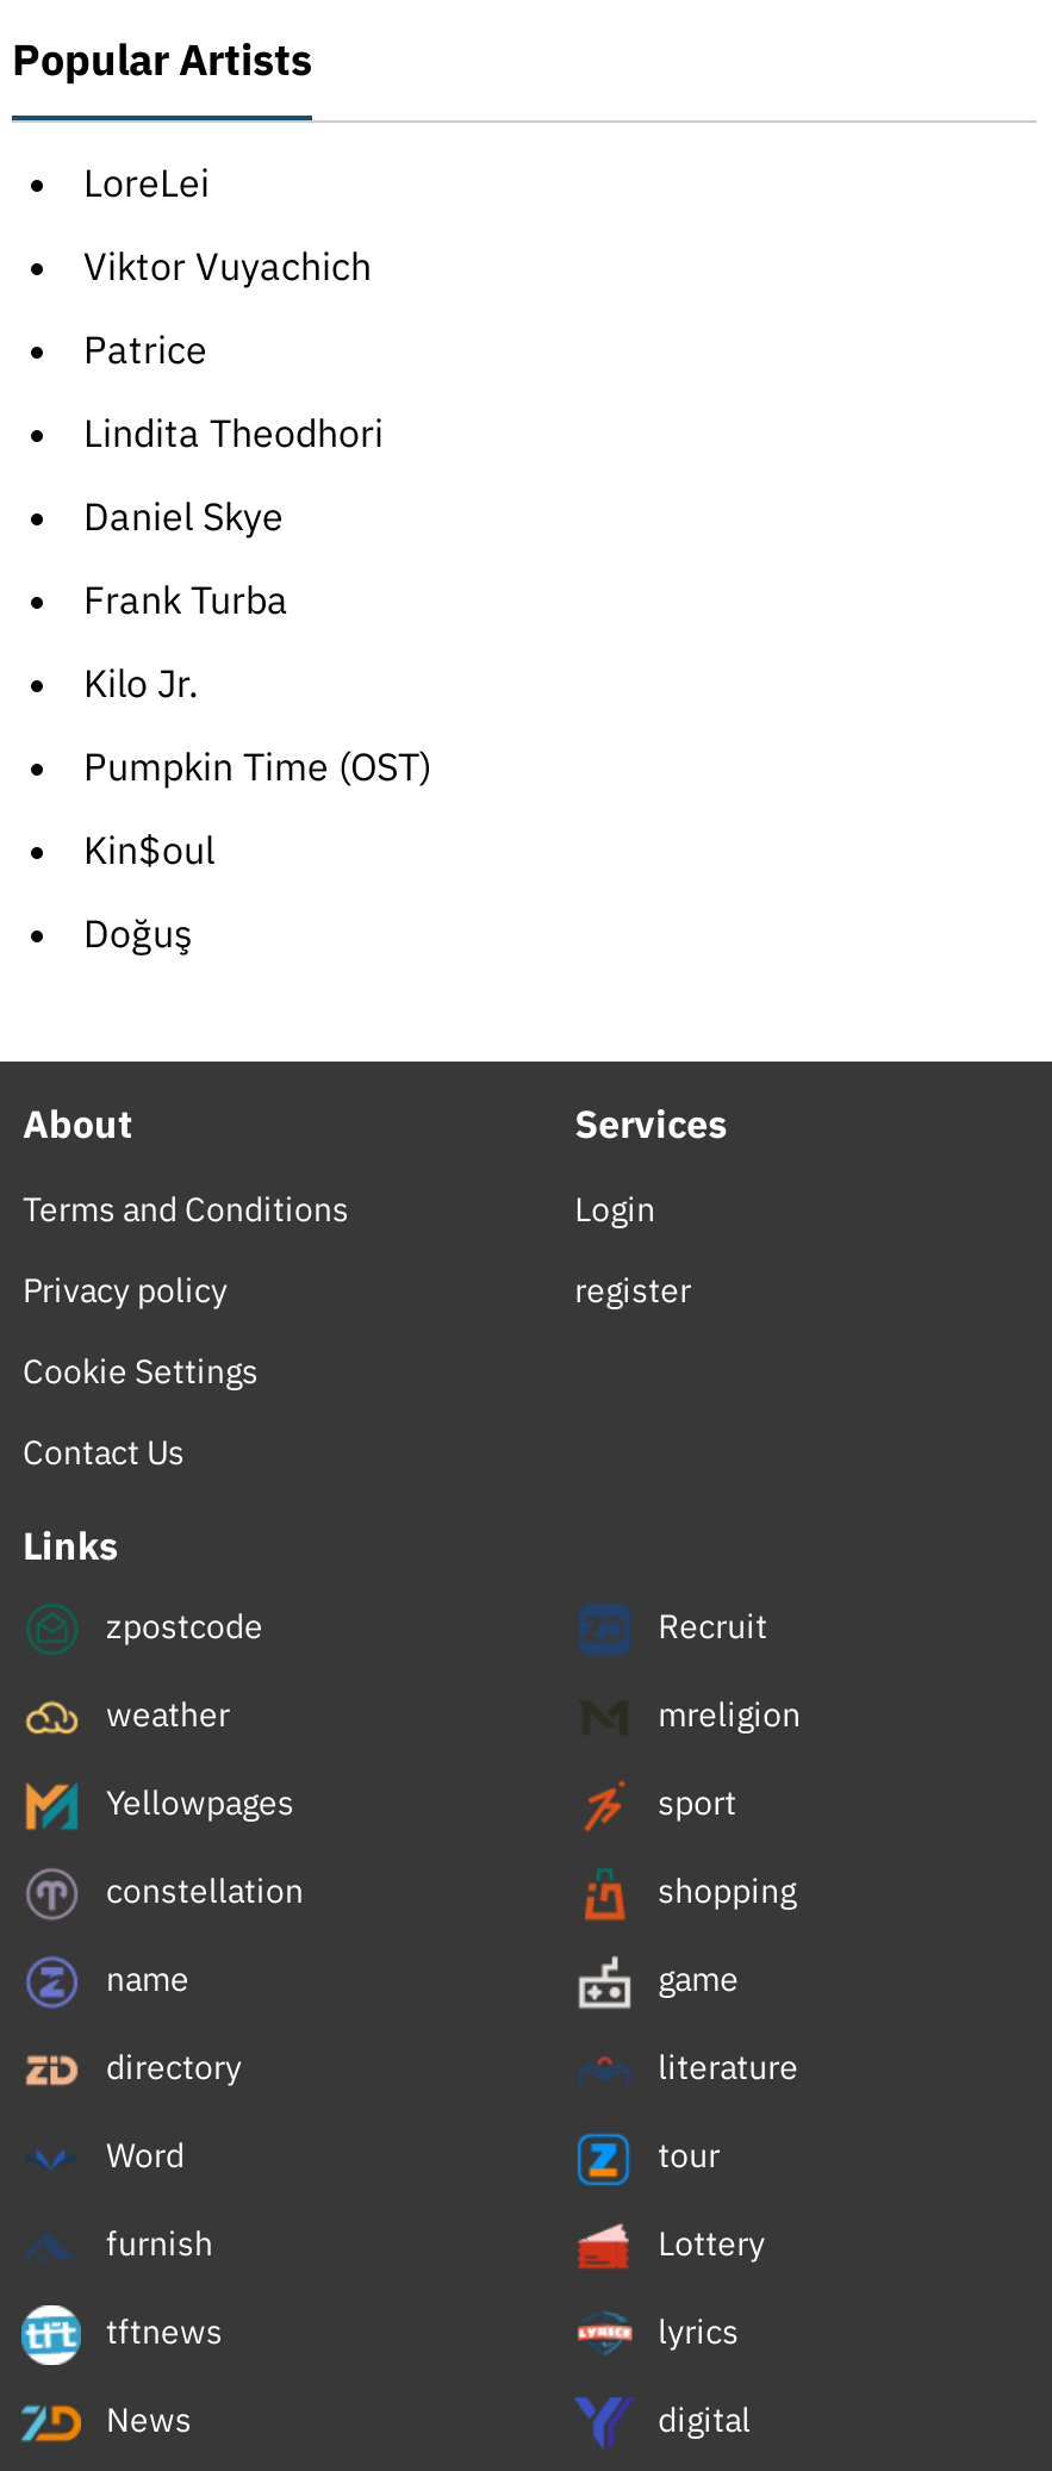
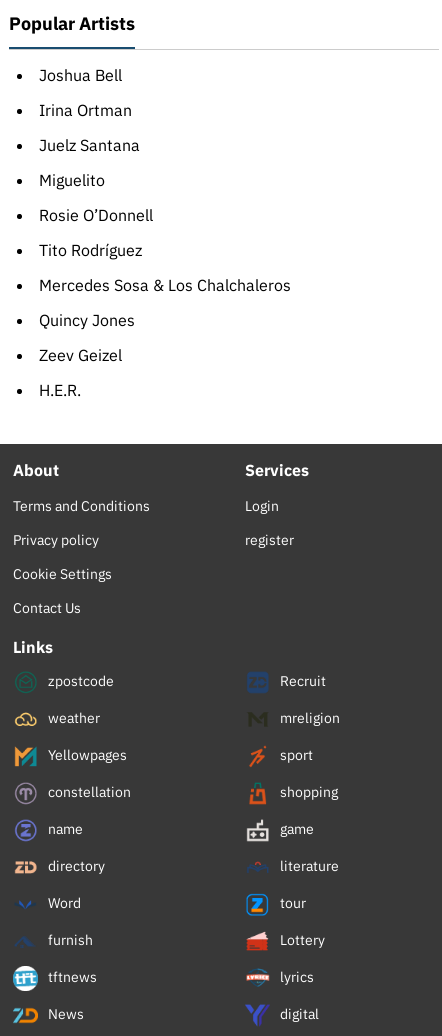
[83,159,210,207] LoreLei -> [39,65,122,85] Joshua Bell
[83,242,372,290] Viktor Vuyachich -> [39,100,132,120] Irina Ortman
[83,326,207,373] Patrice -> [39,135,140,155] Juelz Santana
[83,409,384,457] Lindita Theodhori -> [39,170,105,190] Miguelito
[83,493,284,540] Daniel Skye -> [39,205,153,225] Rosie O’Donnell
[83,576,288,624] Frank Turba -> [39,240,142,260] Tito Rodríguez
[83,659,198,707] Kilo Jr. -> [39,275,291,295] Mercedes Sosa & Los Chalchaleros
[83,743,431,790] Pumpkin Time (OST) -> [39,310,135,330] Quincy Jones
[83,826,214,874] Kin$oul -> [39,345,122,365] Zeev Geizel
[83,910,193,957] Doğuş -> [39,380,81,400] H.E.R.

